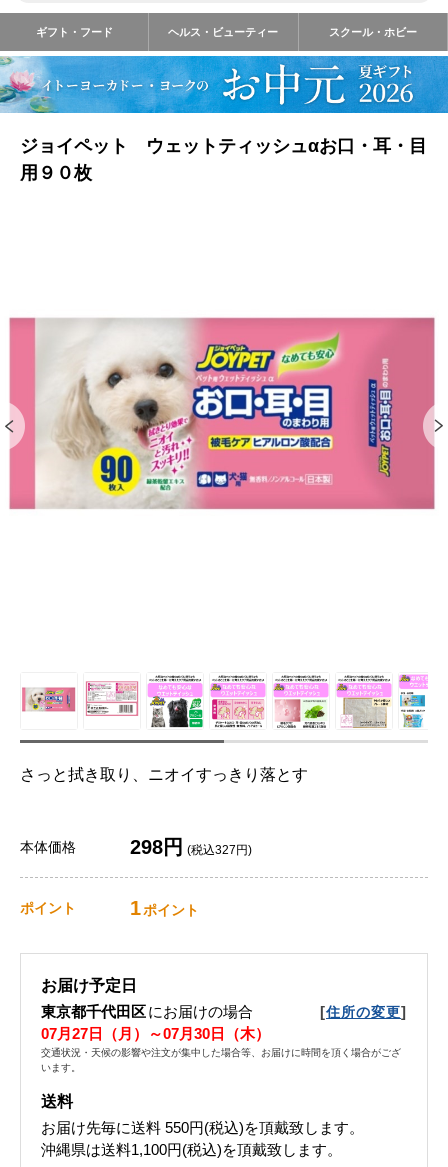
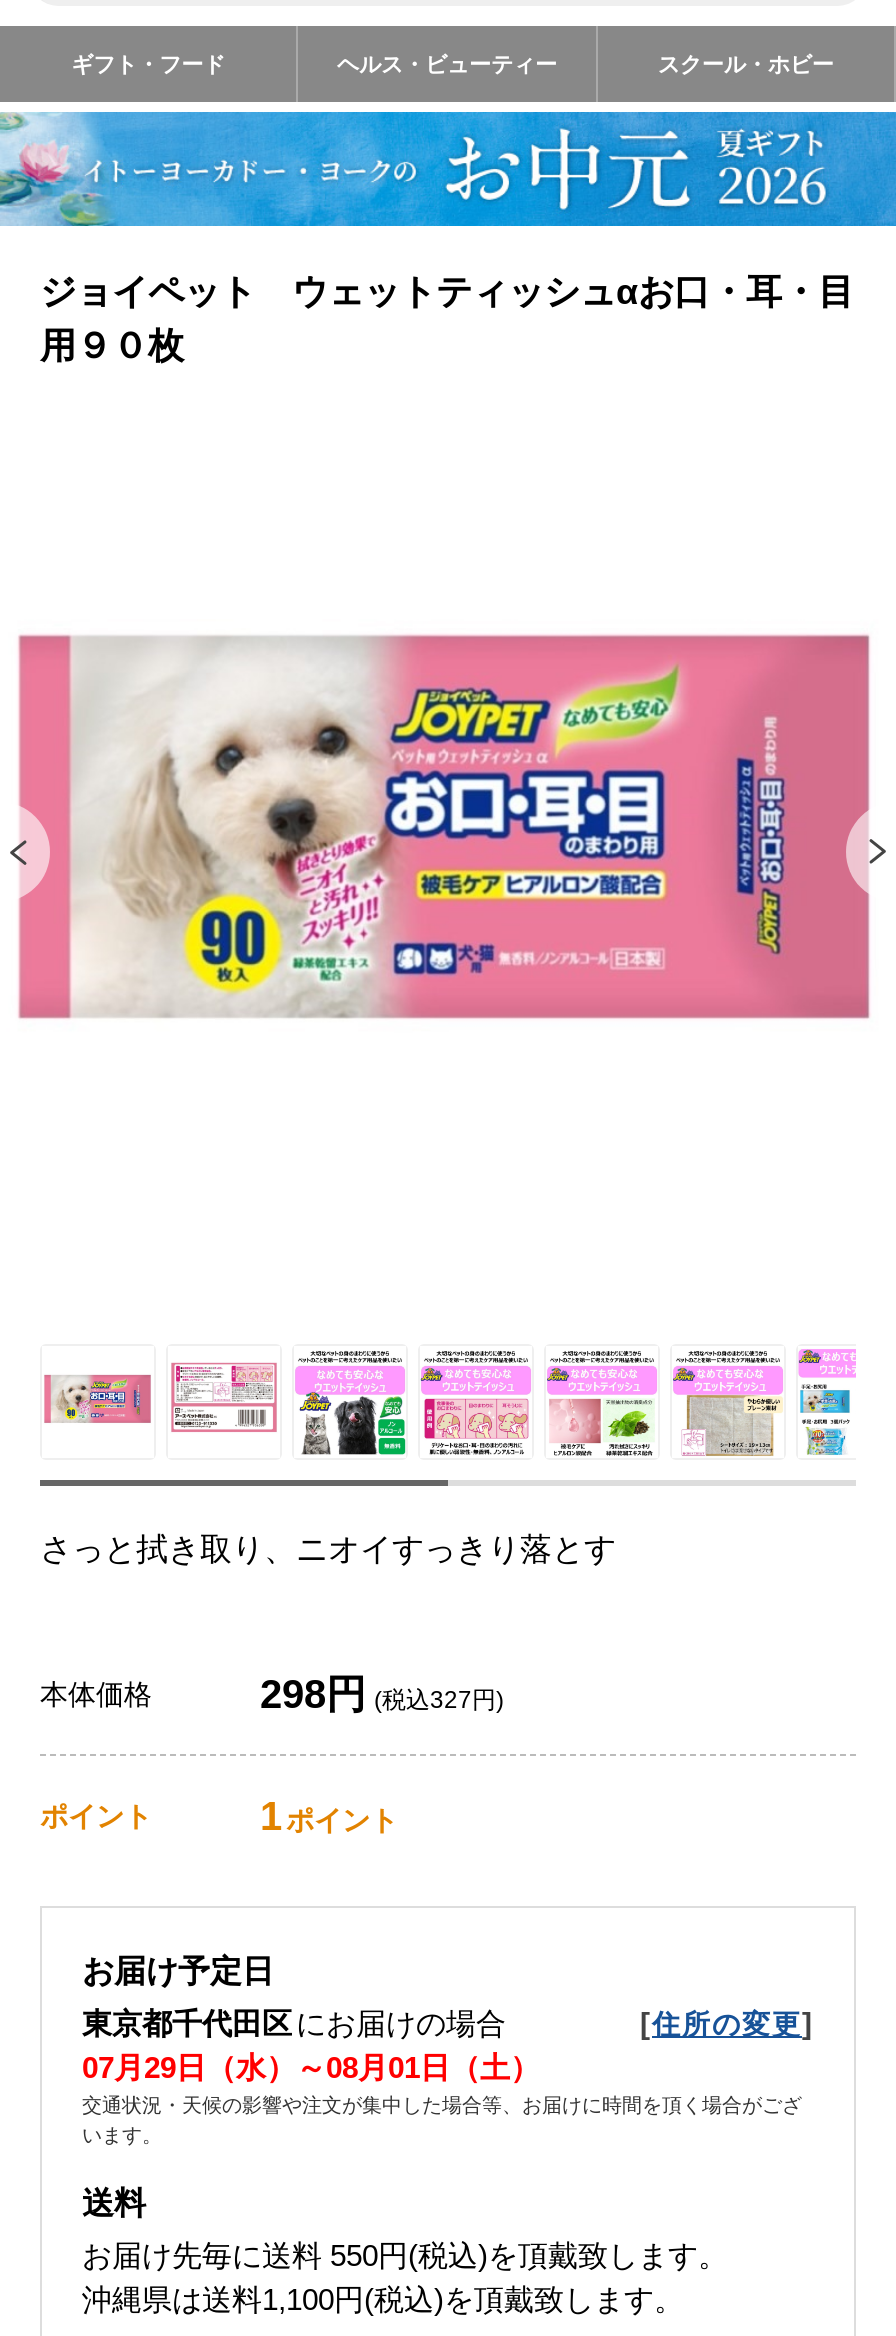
[41,1025,270,1042] 07月27日（月）～07月30日（木） -> [82,2051,540,2085] 07月29日（水）～08月01日（土）

